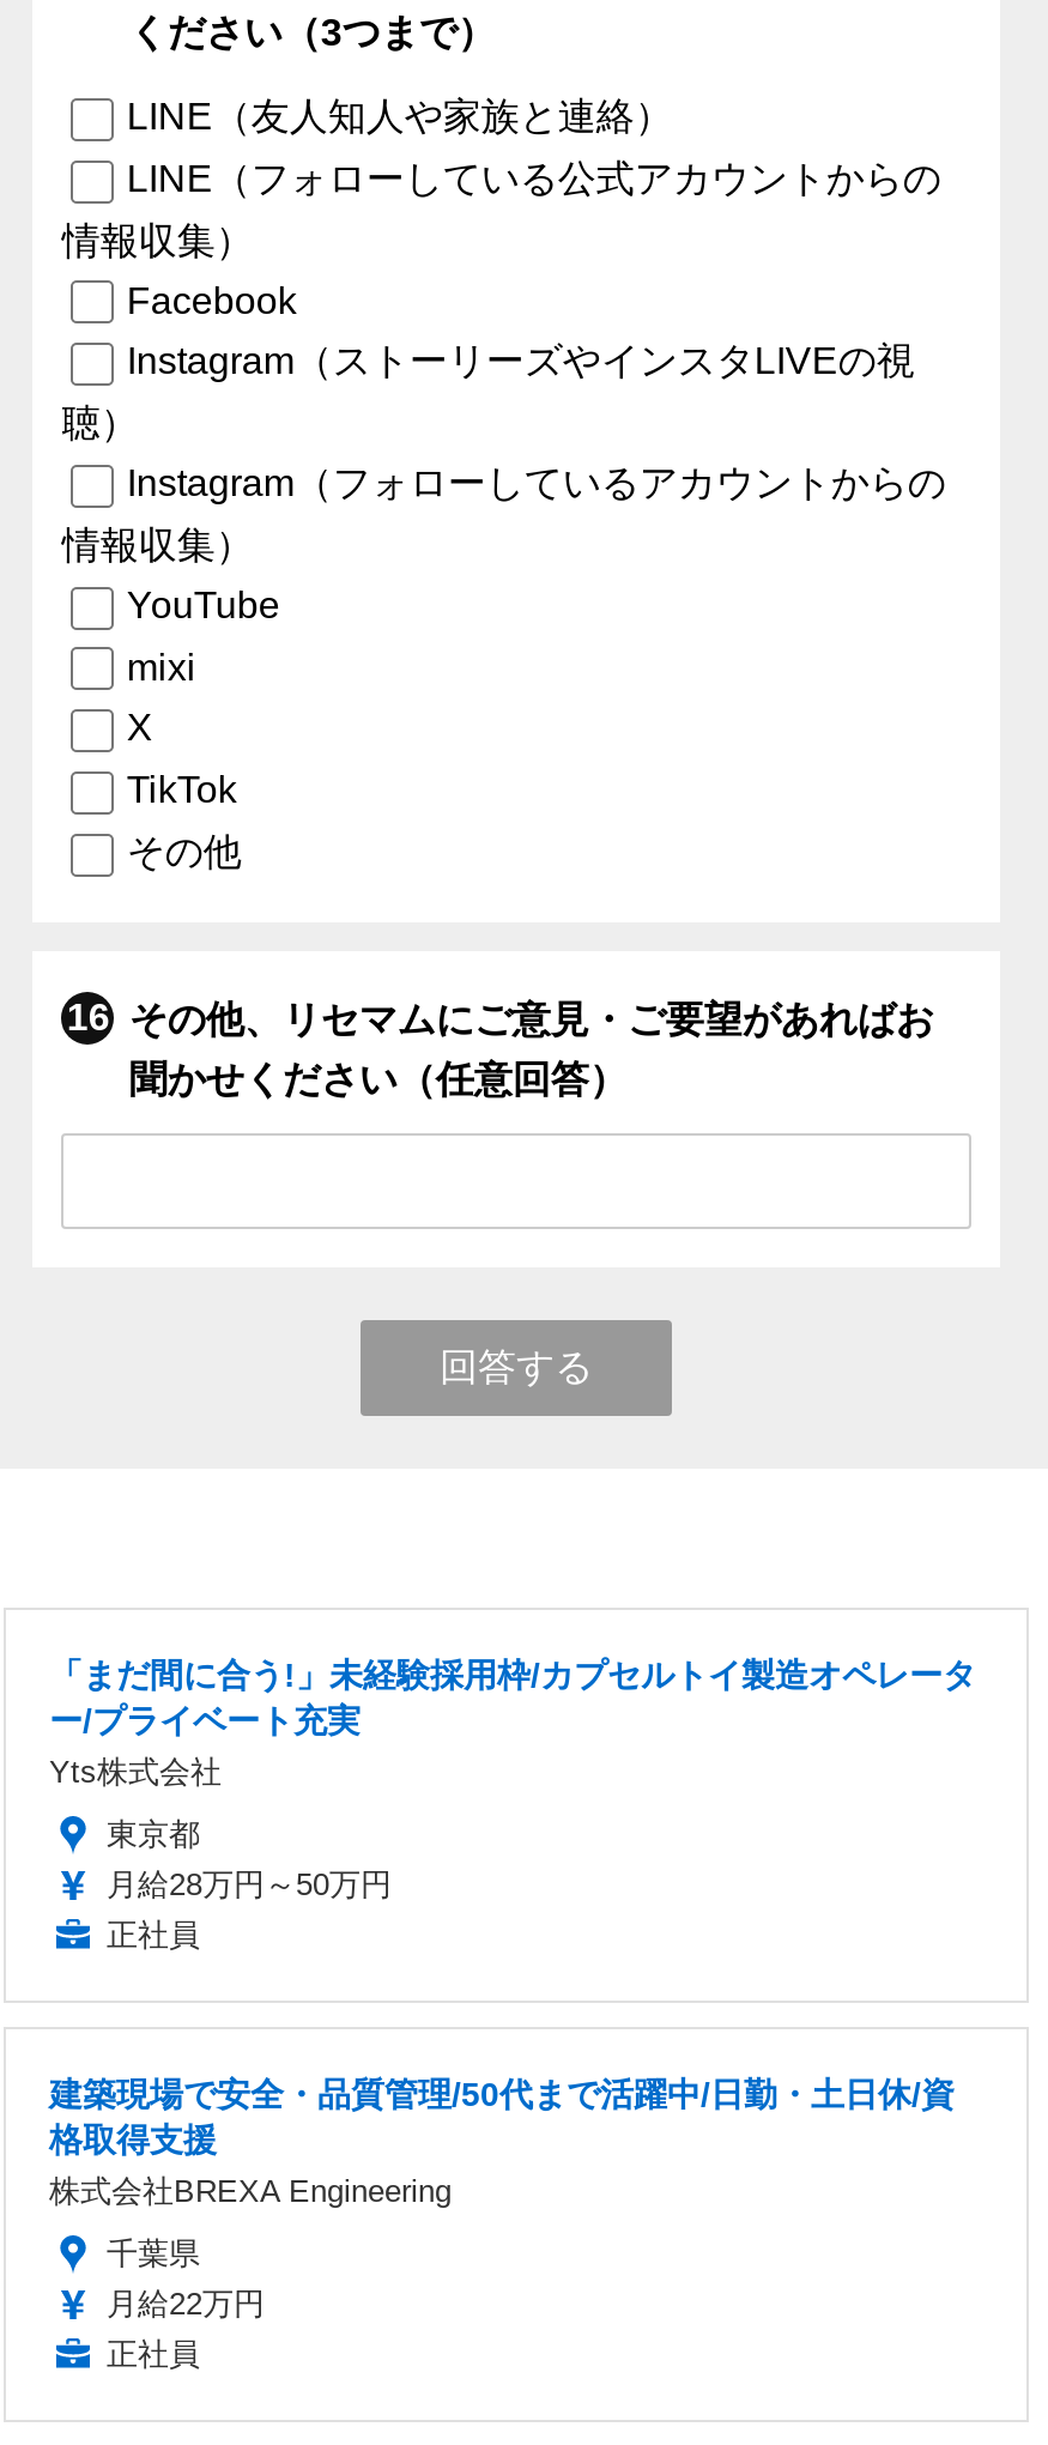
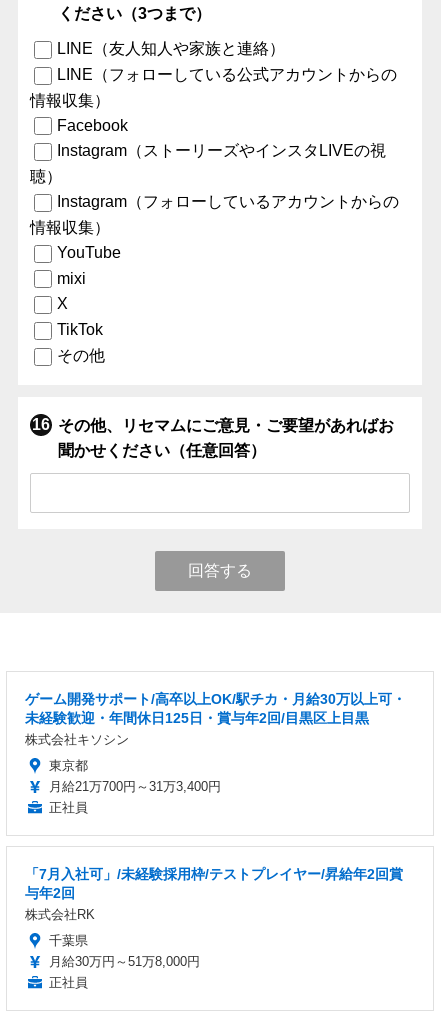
[49,1655,976,1789] 「まだ間に合う!」未経験採用枠/カプセルトイ製造オペレータ | ー/プライベート充実 | Yts株式会社 -> [25,691,406,747] ゲーム開発サポート/高卒以上OK/駅チカ・月給30万以上可・ | 未経験歓迎・年間休日125日・賞与年2回/目黒区上目黒 | 株式会社キソシン
[107,1866,392,1902] 月給28万円～50万円 -> [49,779,221,794] 月給21万700円～31万3,400円
[49,2074,955,2208] 建築現場で安全・品質管理/50代まで活躍中/日勤・土日休/資 | 格取得支援 | 株式会社BREXA Engineering -> [25,866,403,922] 「7月入社可」/未経験採用枠/テストプレイヤー/昇給年2回賞 | 与年2回 | 株式会社RK
[107,2285,265,2321] 月給22万円 -> [49,954,200,969] 月給30万円～51万8,000円

